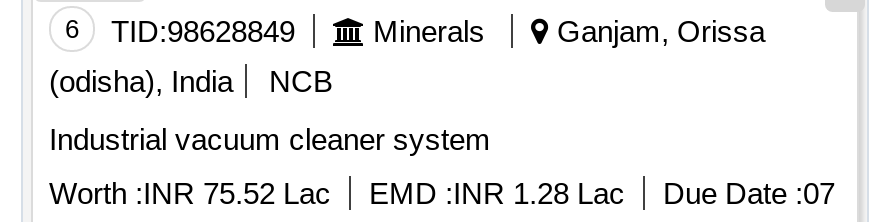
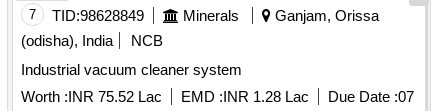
[65,14,295,48] 6 TID:98628849 -> [29,7,144,24] 7 TID:98628849

